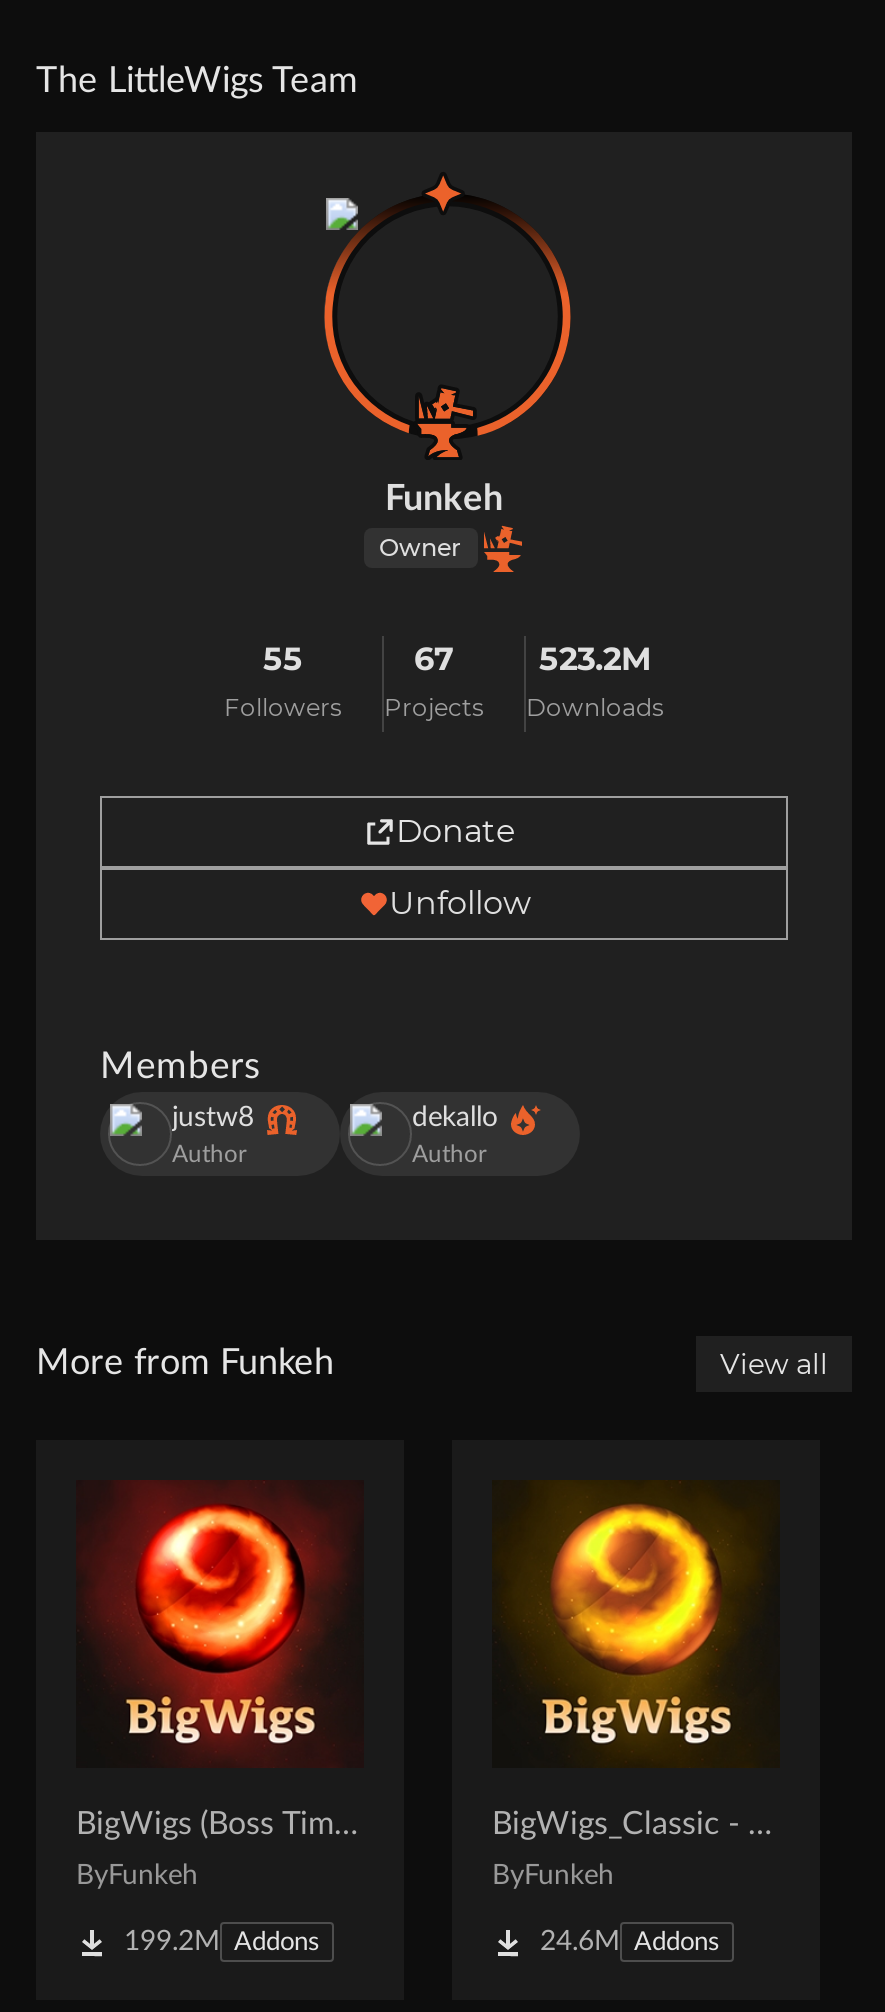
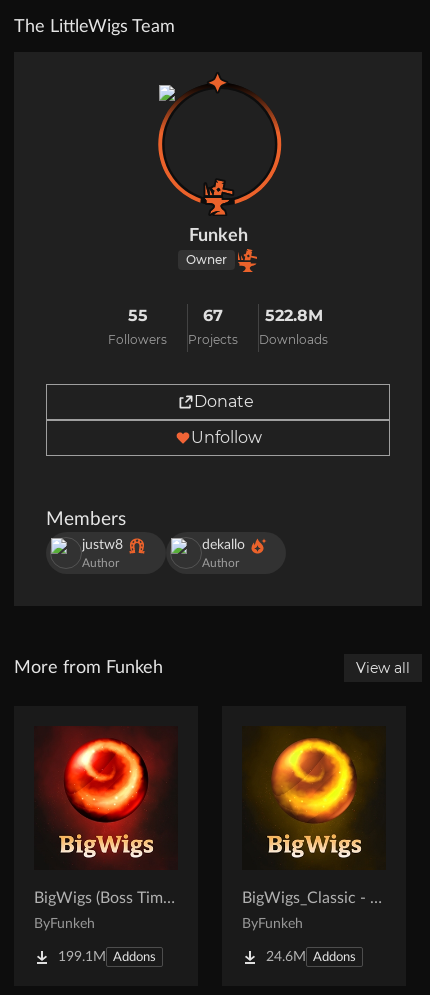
[539,639,651,677] 523.2M -> [264,306,322,325] 522.8M
[124,1927,320,1955] 199.2M Addons -> [58,950,156,964] 199.1M Addons

